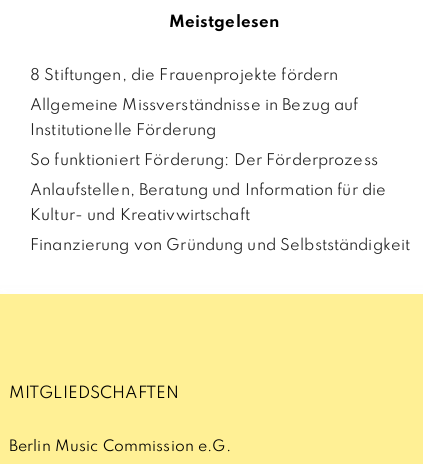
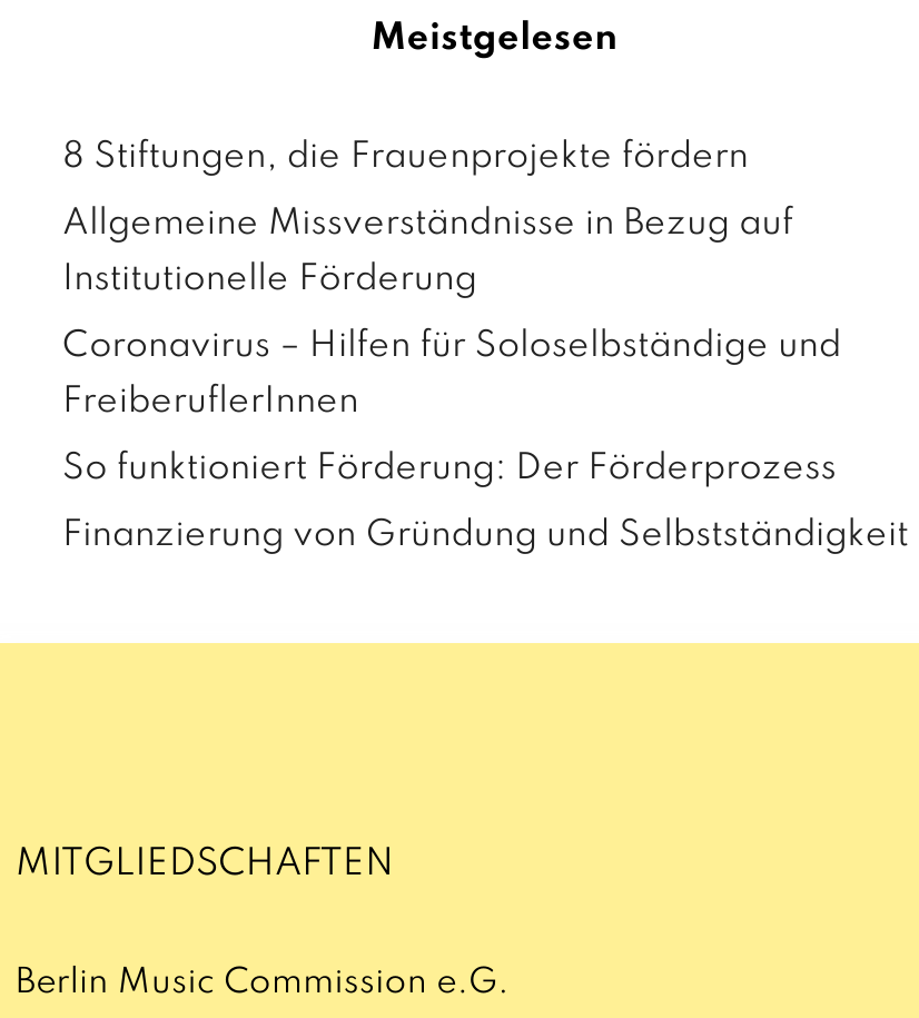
none -> [62,328,841,420] Coronavirus – Hilfen für Soloselbständige und | FreiberuflerInnen
moved [30,153,378,169] -> [62,451,836,486]: So funktioniert Förderung: Der Förderprozess
[30,183,386,224] Anlaufstellen, Beratung und Information für die | Kultur- und Kreativwirtschaft -> none

